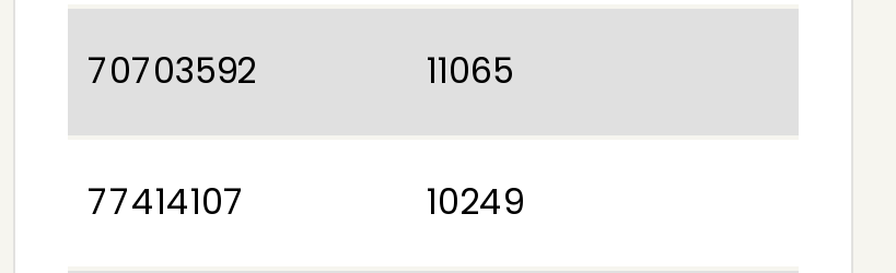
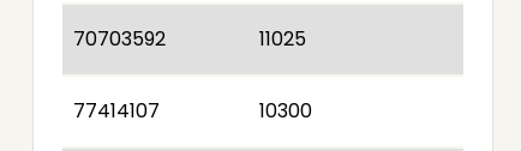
[427,46,514,96] 11065 -> [259,25,306,53] 11025
[427,177,523,227] 10249 -> [259,97,312,125] 10300

